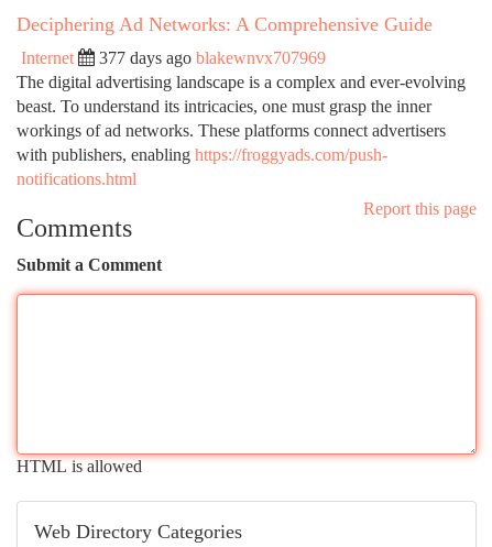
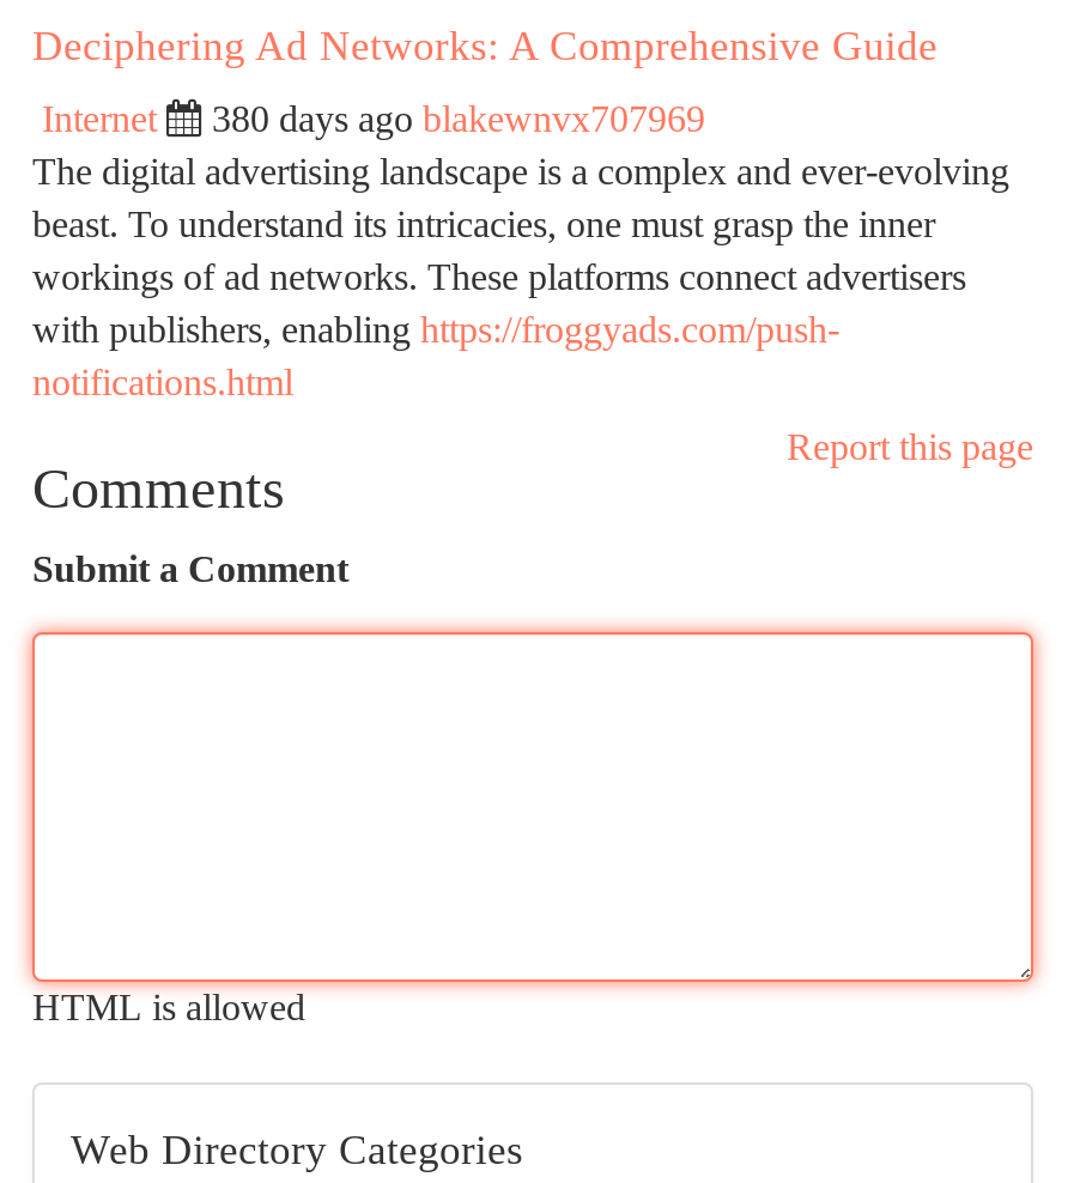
[99,48,326,67] 377 days ago blakewnvx707969 -> [212,98,705,139] 380 days ago blakewnvx707969

